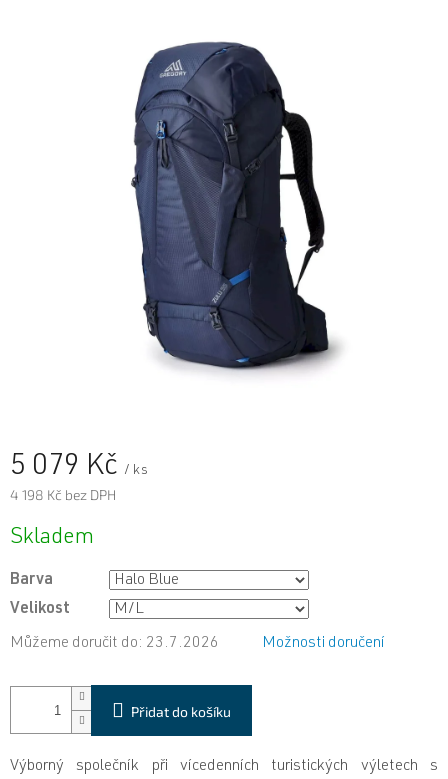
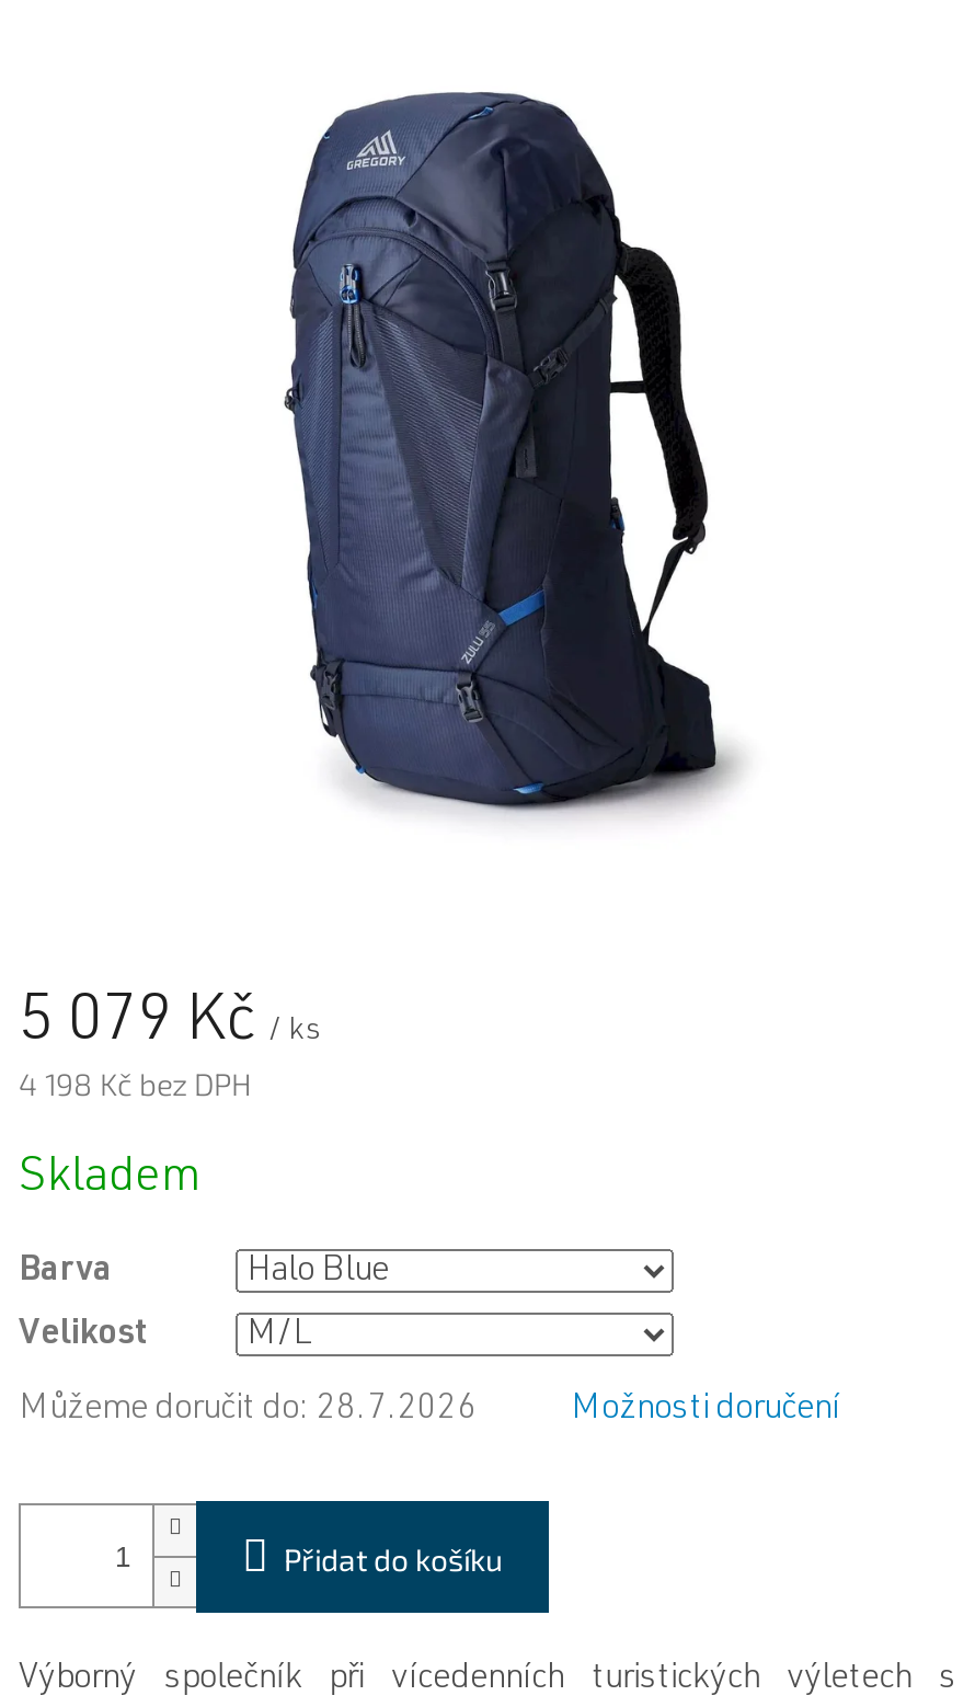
[10,635,219,651] Můžeme doručit do: 23.7.2026 -> [19,1393,477,1428] Můžeme doručit do: 28.7.2026

